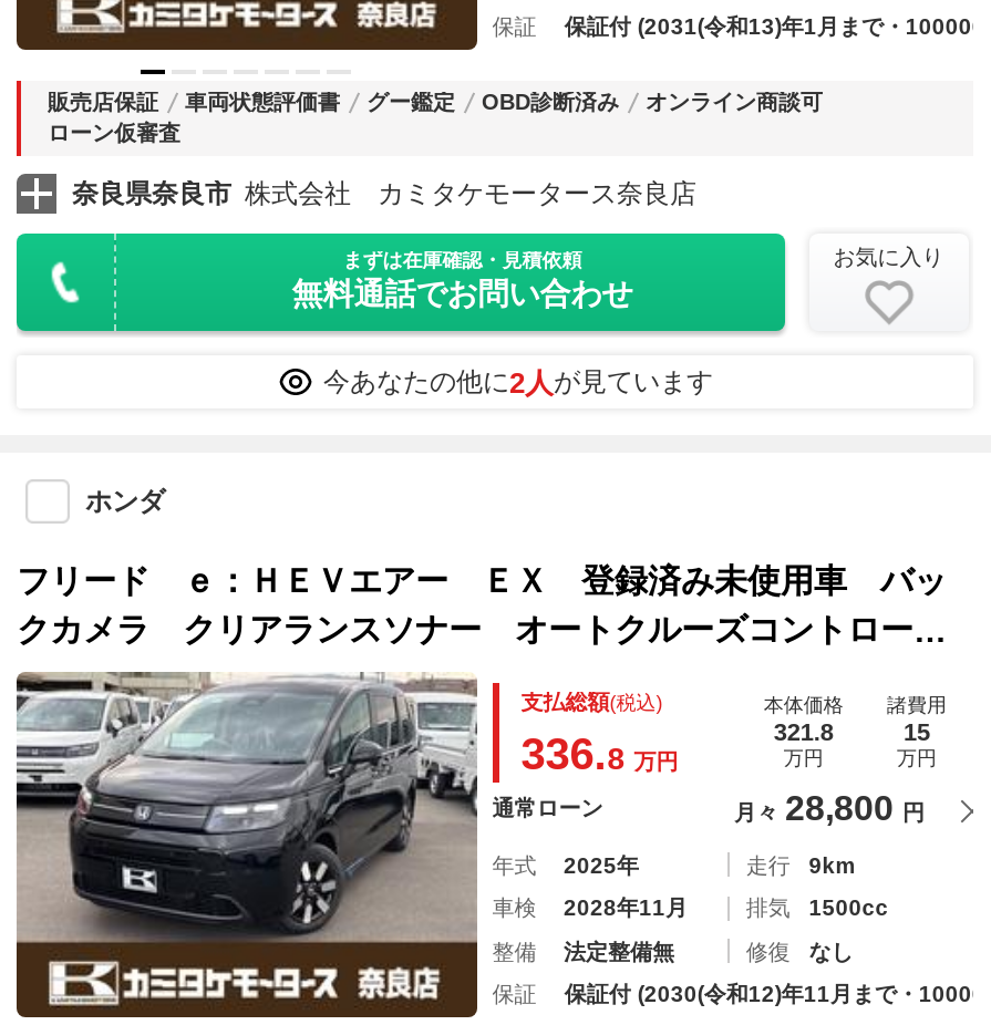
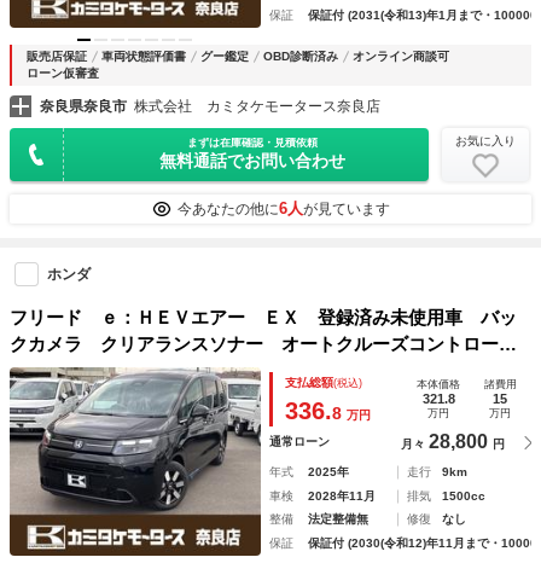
[323,366,713,399] 今あなたの他に2人が見ています -> [177,200,389,218] 今あなたの他に6人が見ています

